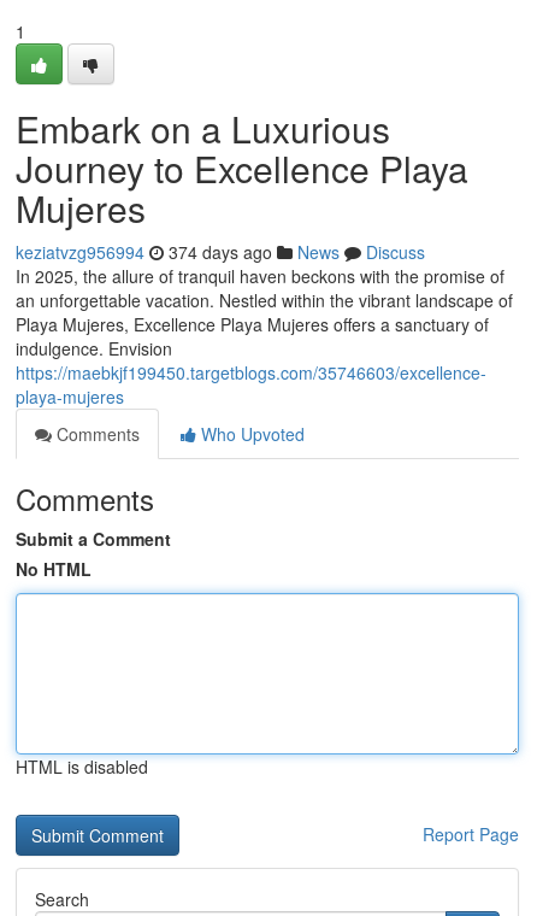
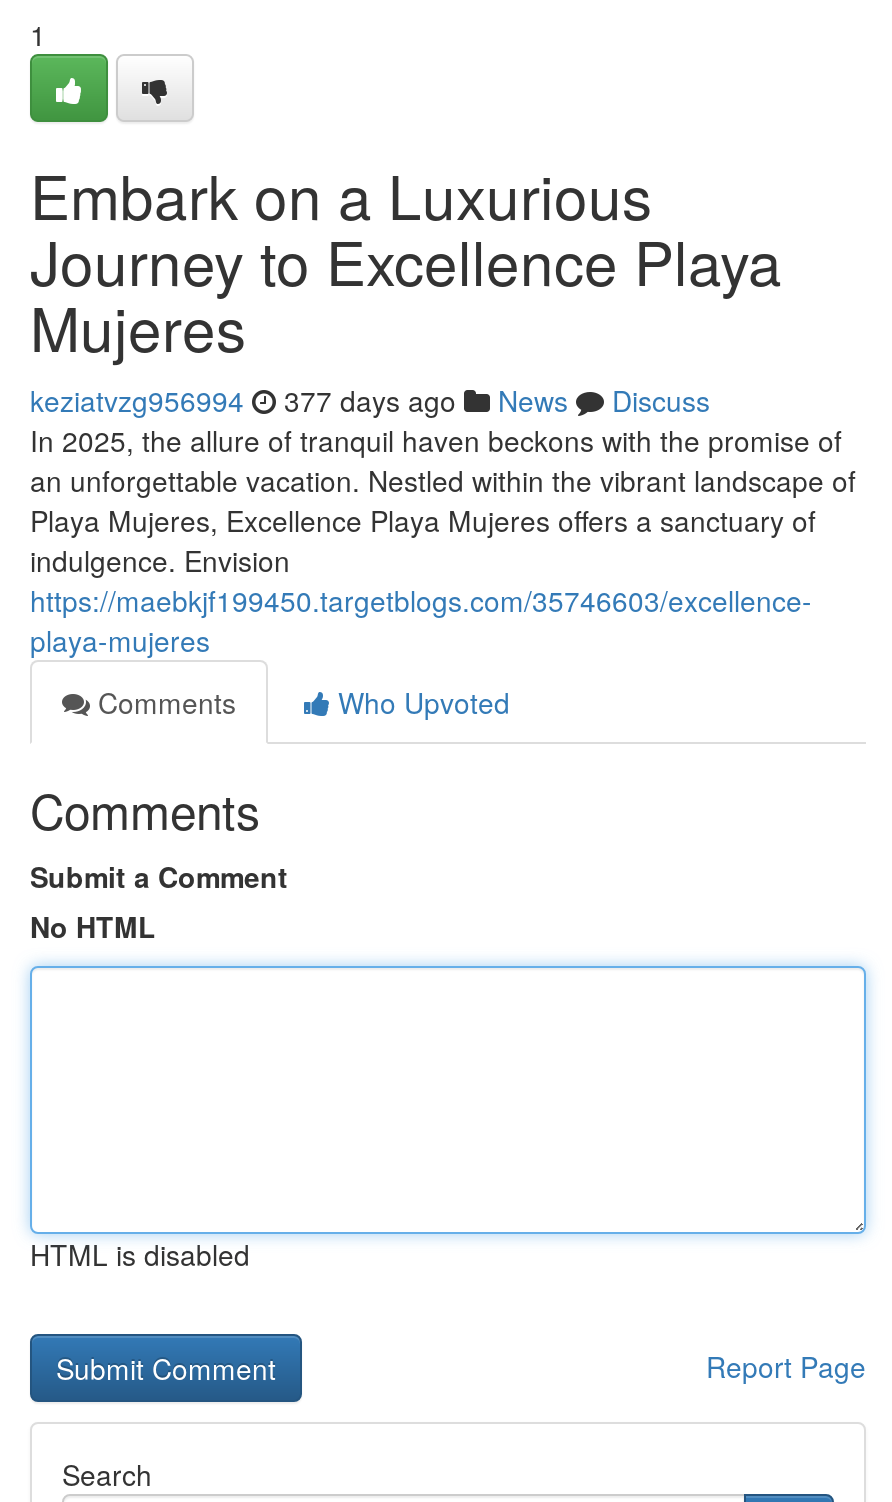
[16,240,425,264] keziatvzg956994 374 days ago News Discuss -> [30,380,710,420] keziatvzg956994 377 days ago News Discuss

